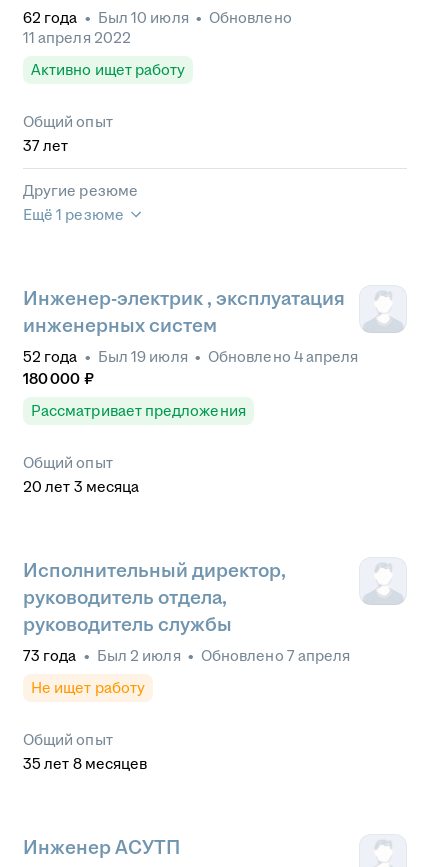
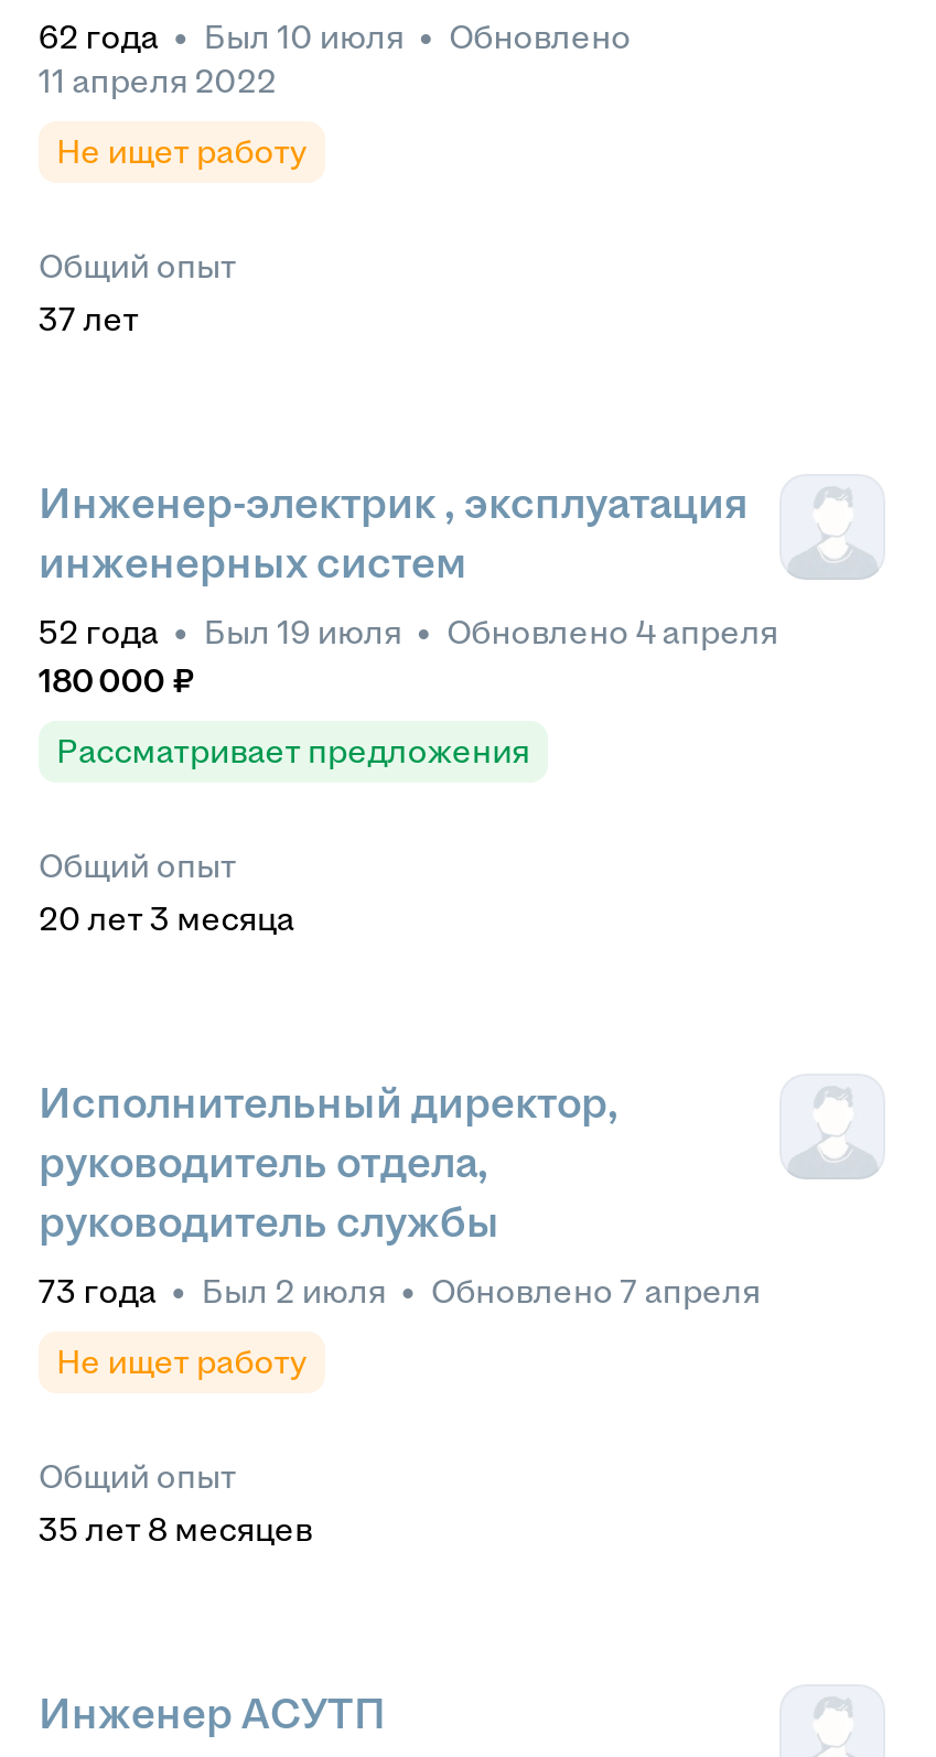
[31,61,185,78] Активно ищет работу -> [56,132,308,169] Не ищет работу
[23,182,138,223] Другие резюме | Ещё 1 резюме -> none

